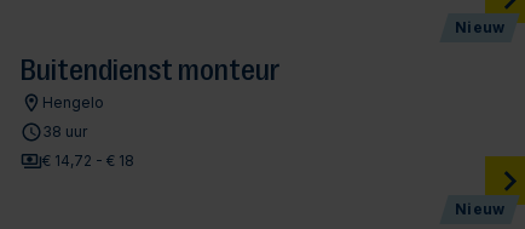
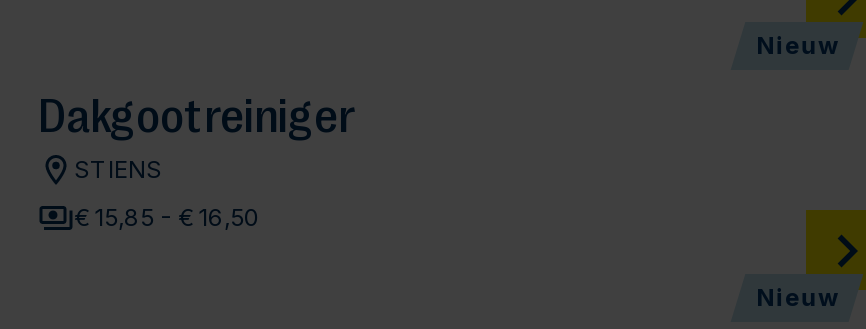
[21,53,279,170] Buitendienst monteur | Hengelo | 38 uur | € 14,72 - € 18 -> [38,88,354,232] Dakgootreiniger | STIENS | € 15,85 - € 16,50

